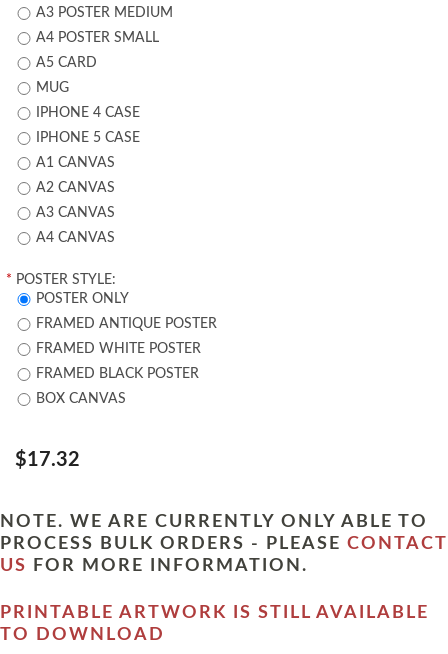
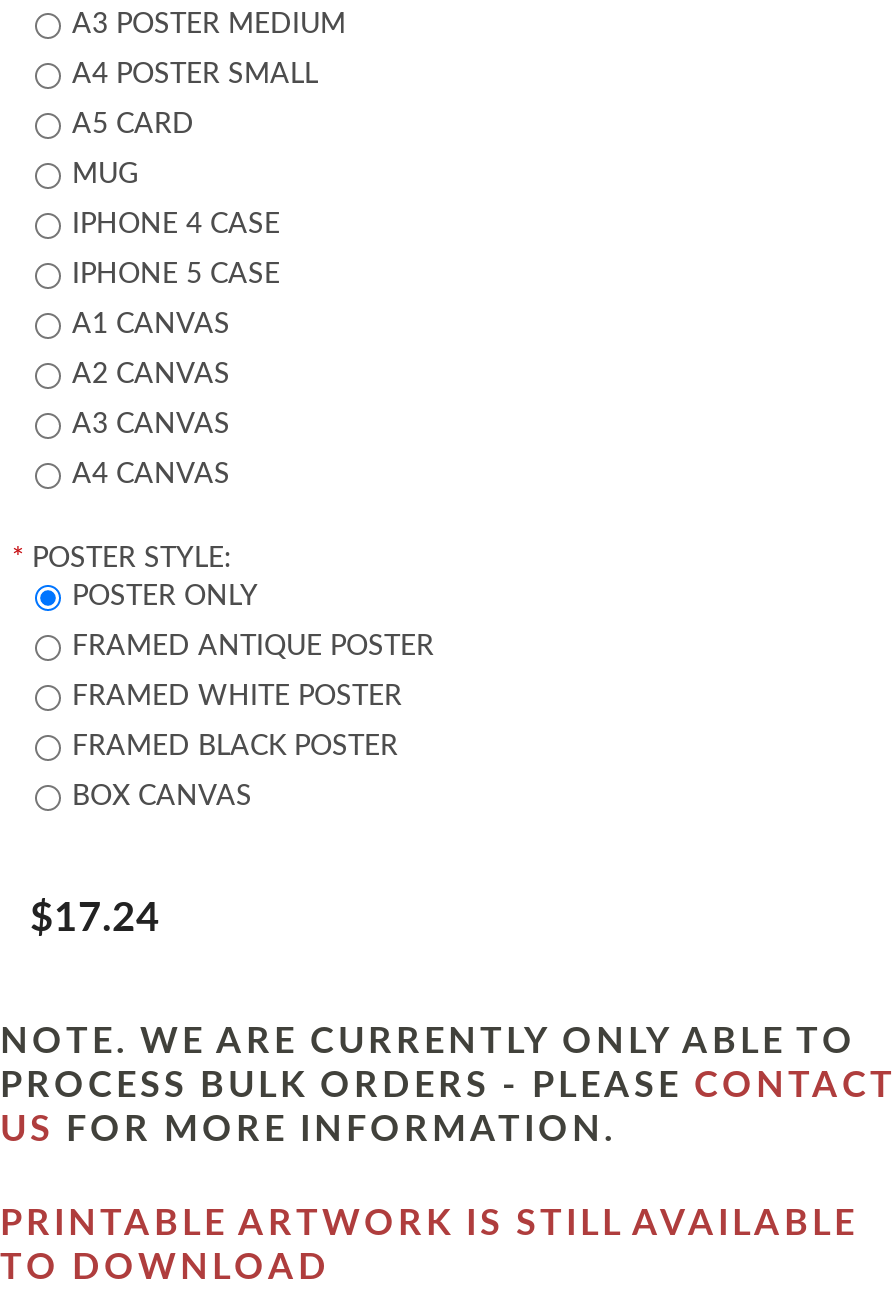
[15,450,80,470] $17.32 -> [30,900,160,940] $17.24

